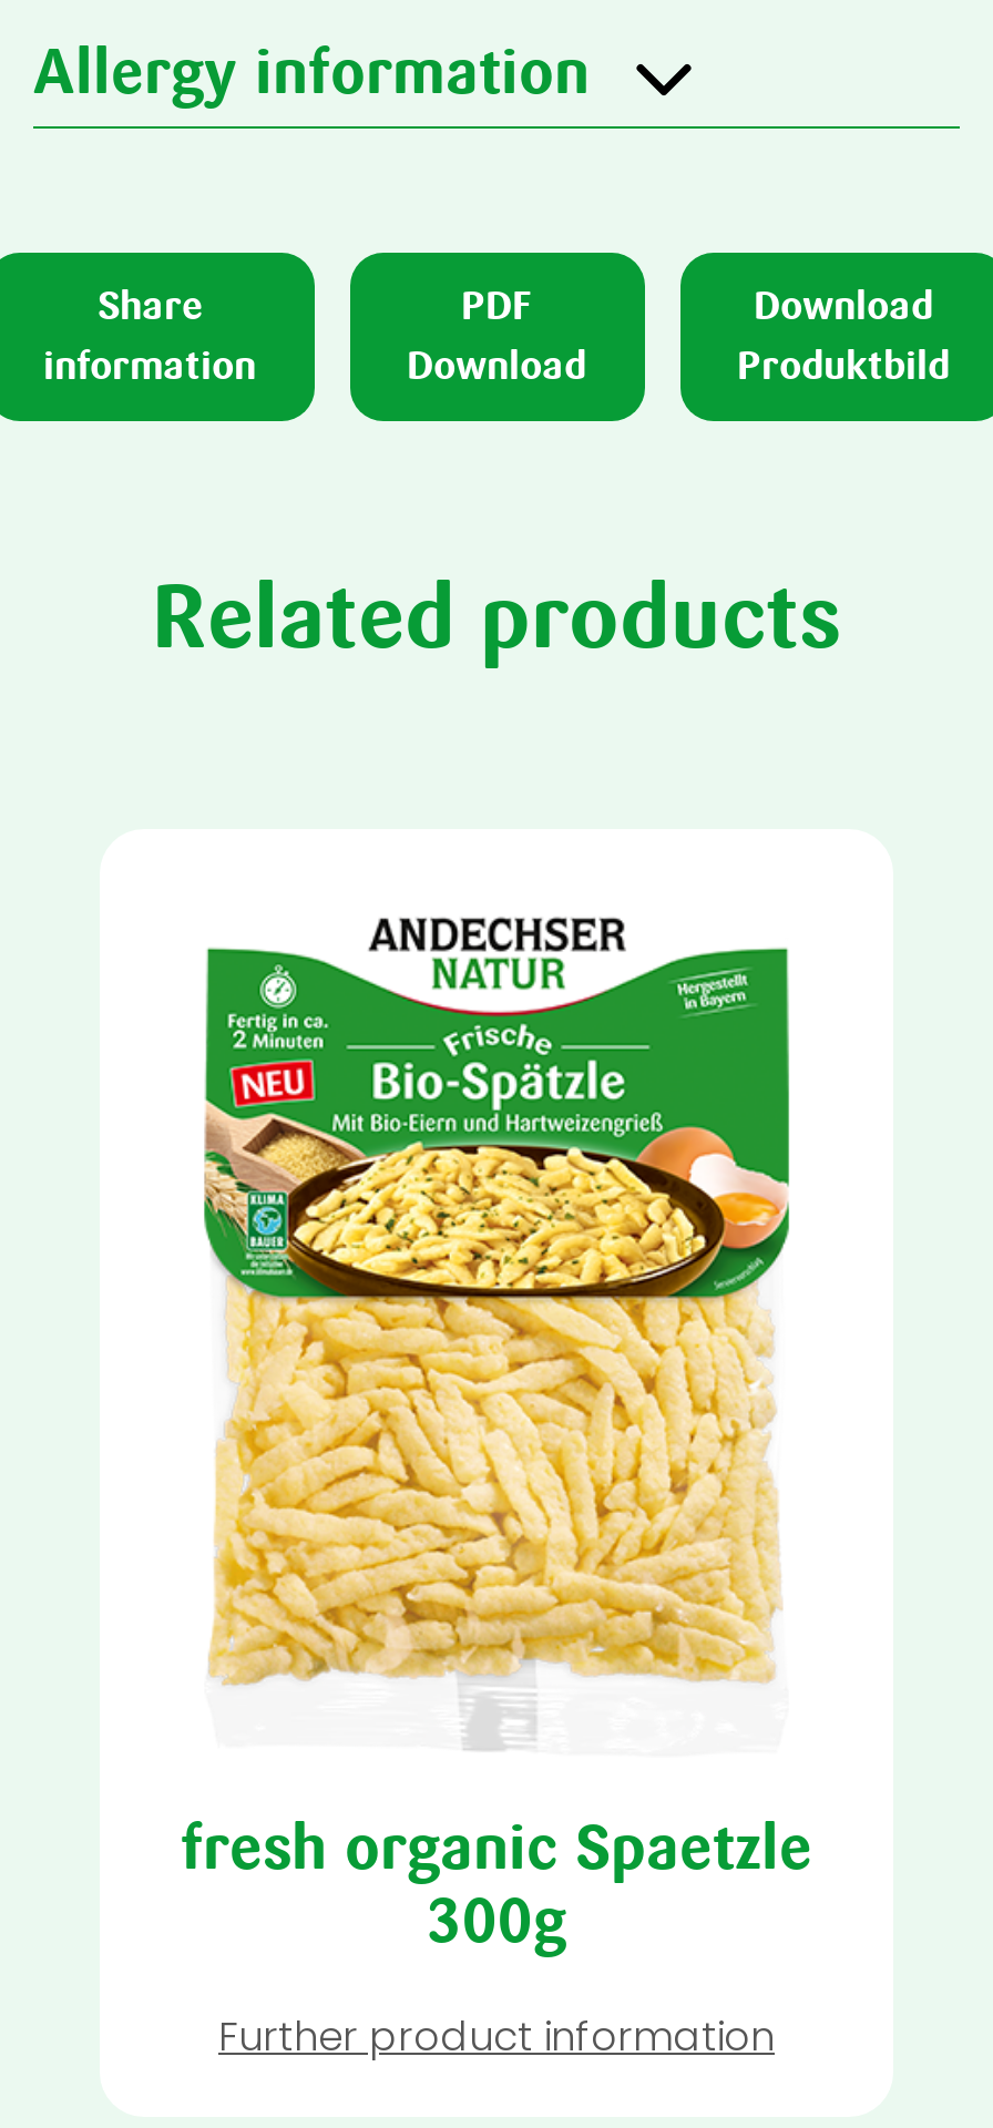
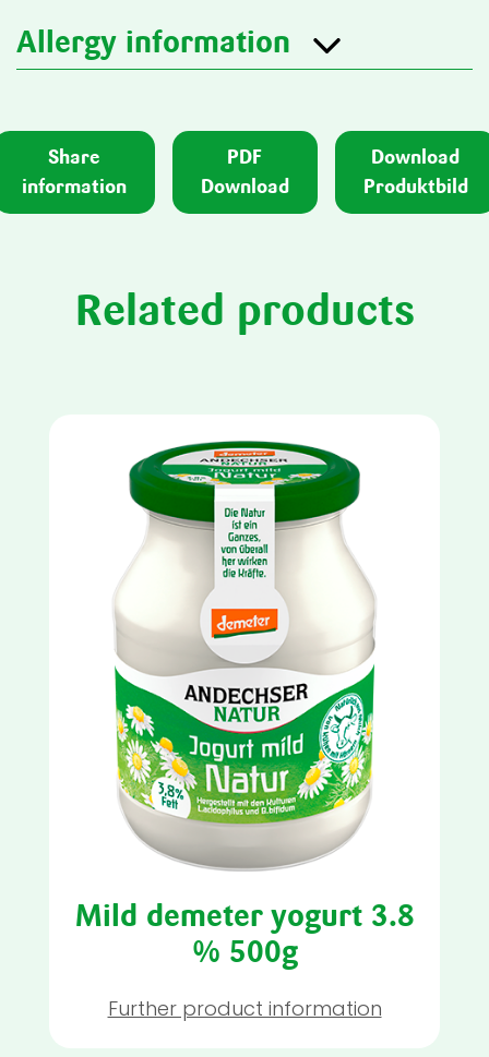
[181,882,812,1958] [image] | fresh organic Spaetzle | 300g -> [75,440,414,970] [image] | Mild demeter yogurt 3.8 | % 500g

